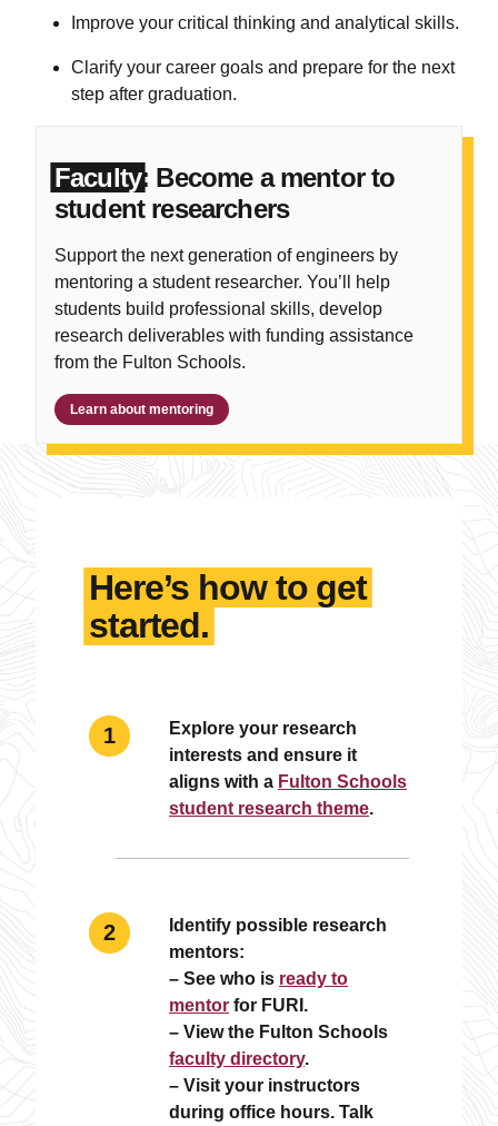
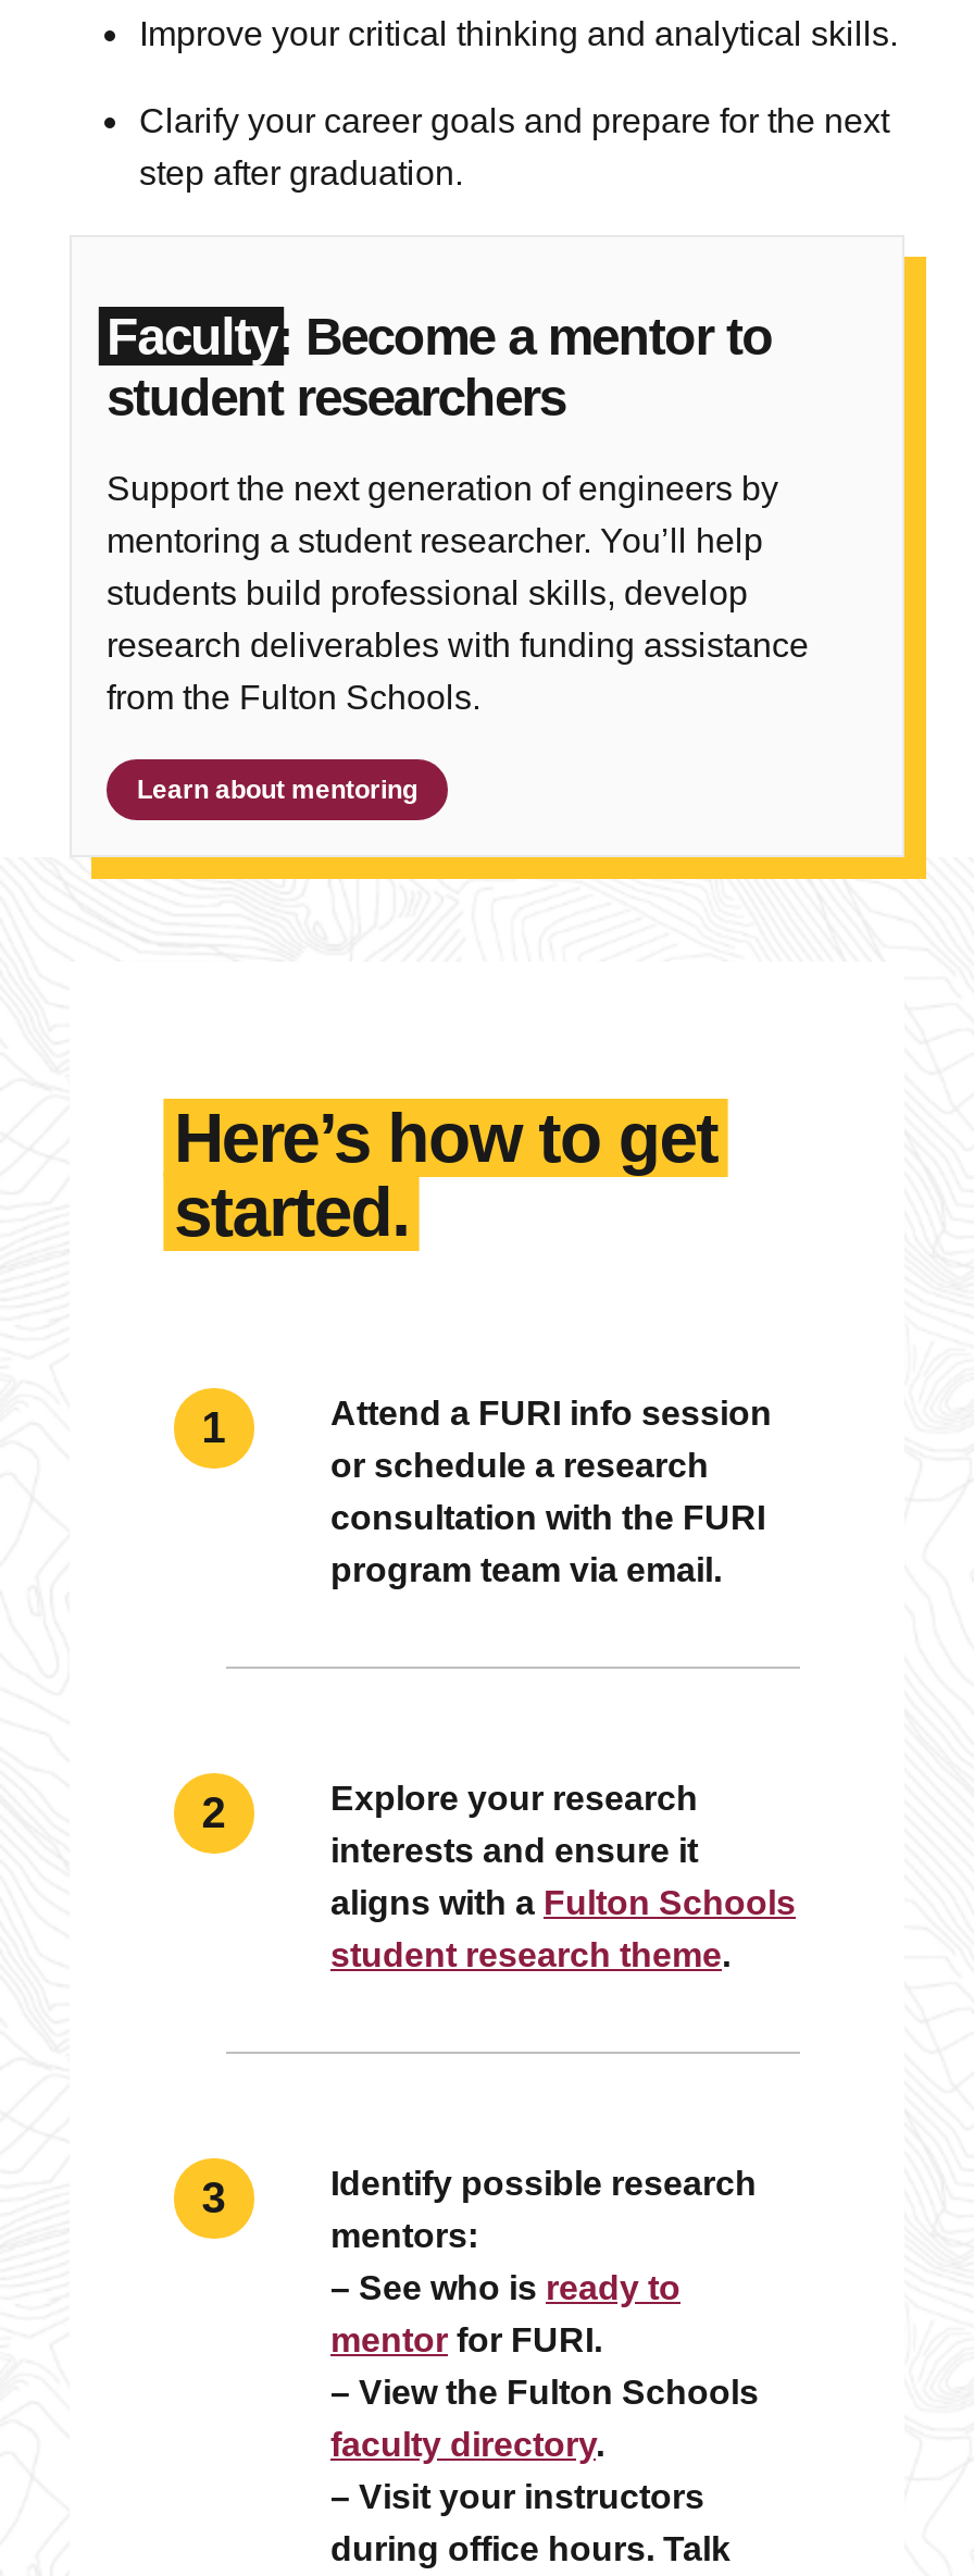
none -> [330,1395,772,1588] Attend a FURI info session | or schedule a research | consultation with the FURI | program team via email.

